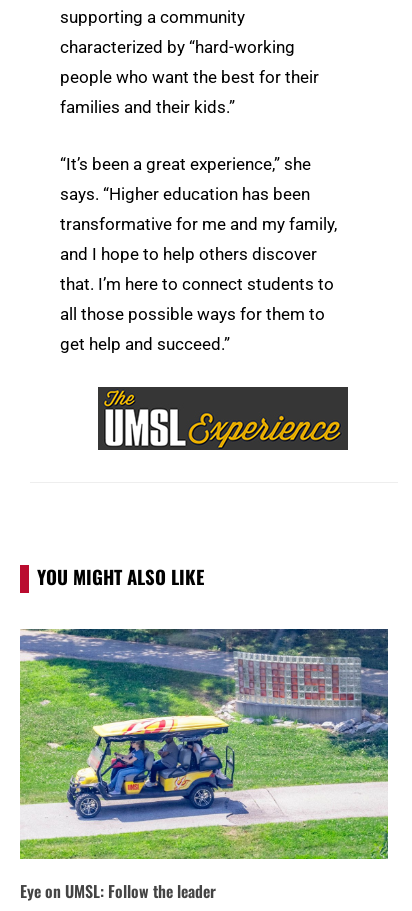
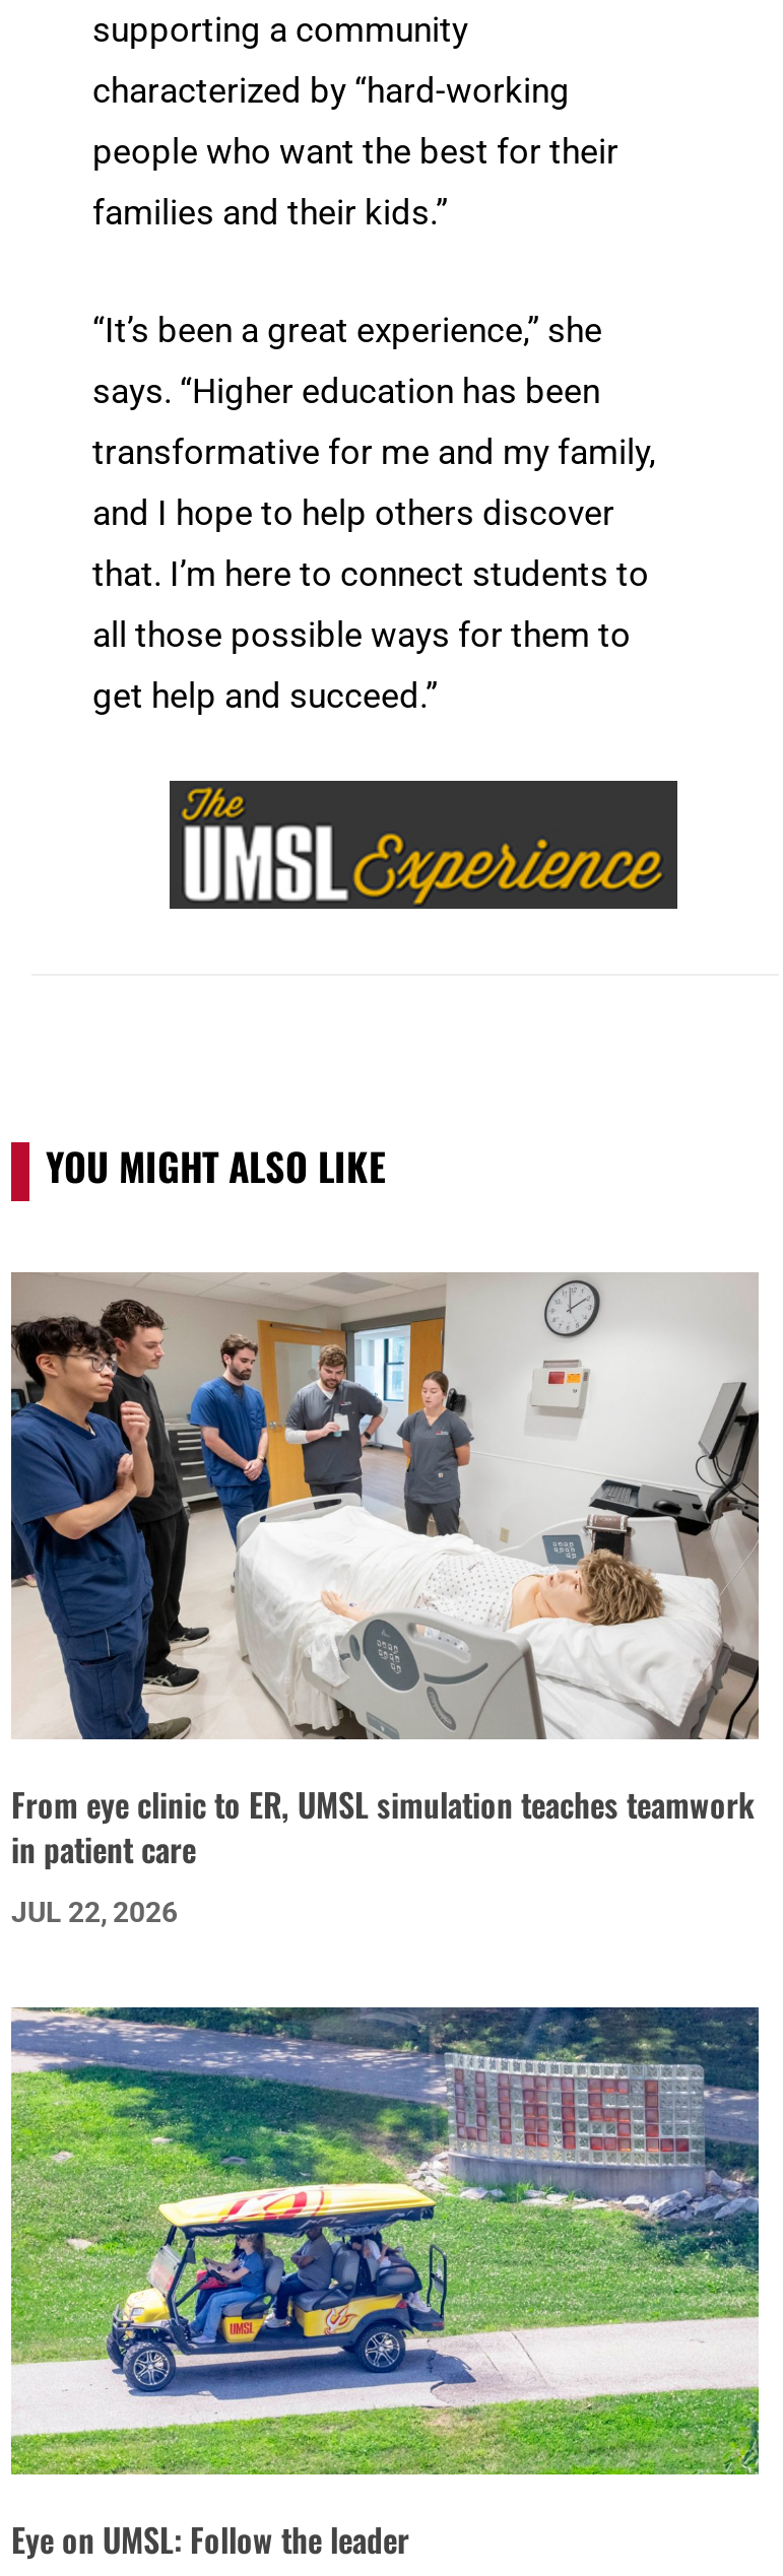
none -> [9,1272,761,1927] [image] | From eye clinic to ER, UMSL simulation teaches teamwork | in patient care | JUL 22, 2026

